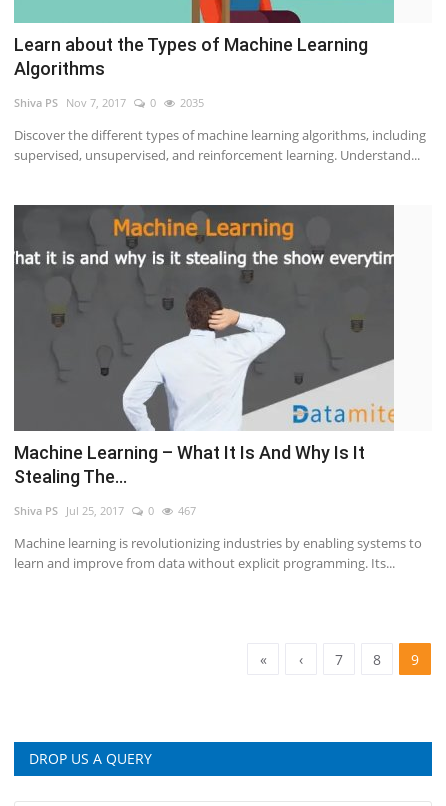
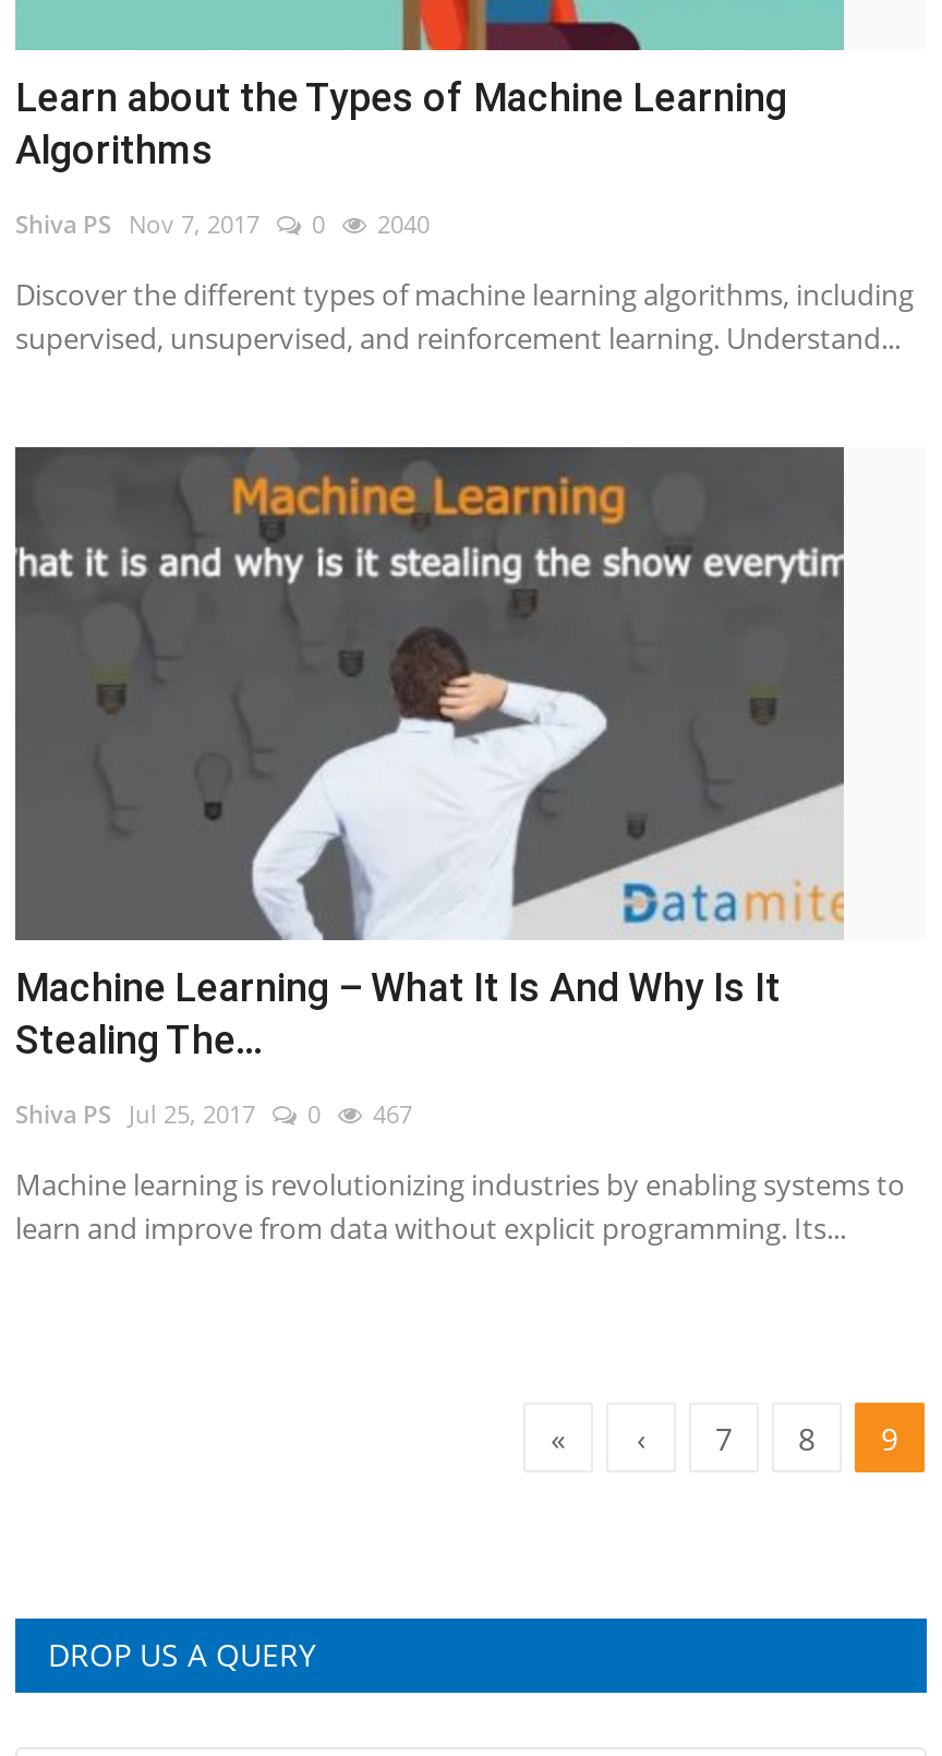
[14,95,204,110] Shiva PS Nov 7, 2017 0 2035 -> [15,207,430,240] Shiva PS Nov 7, 2017 0 2040

